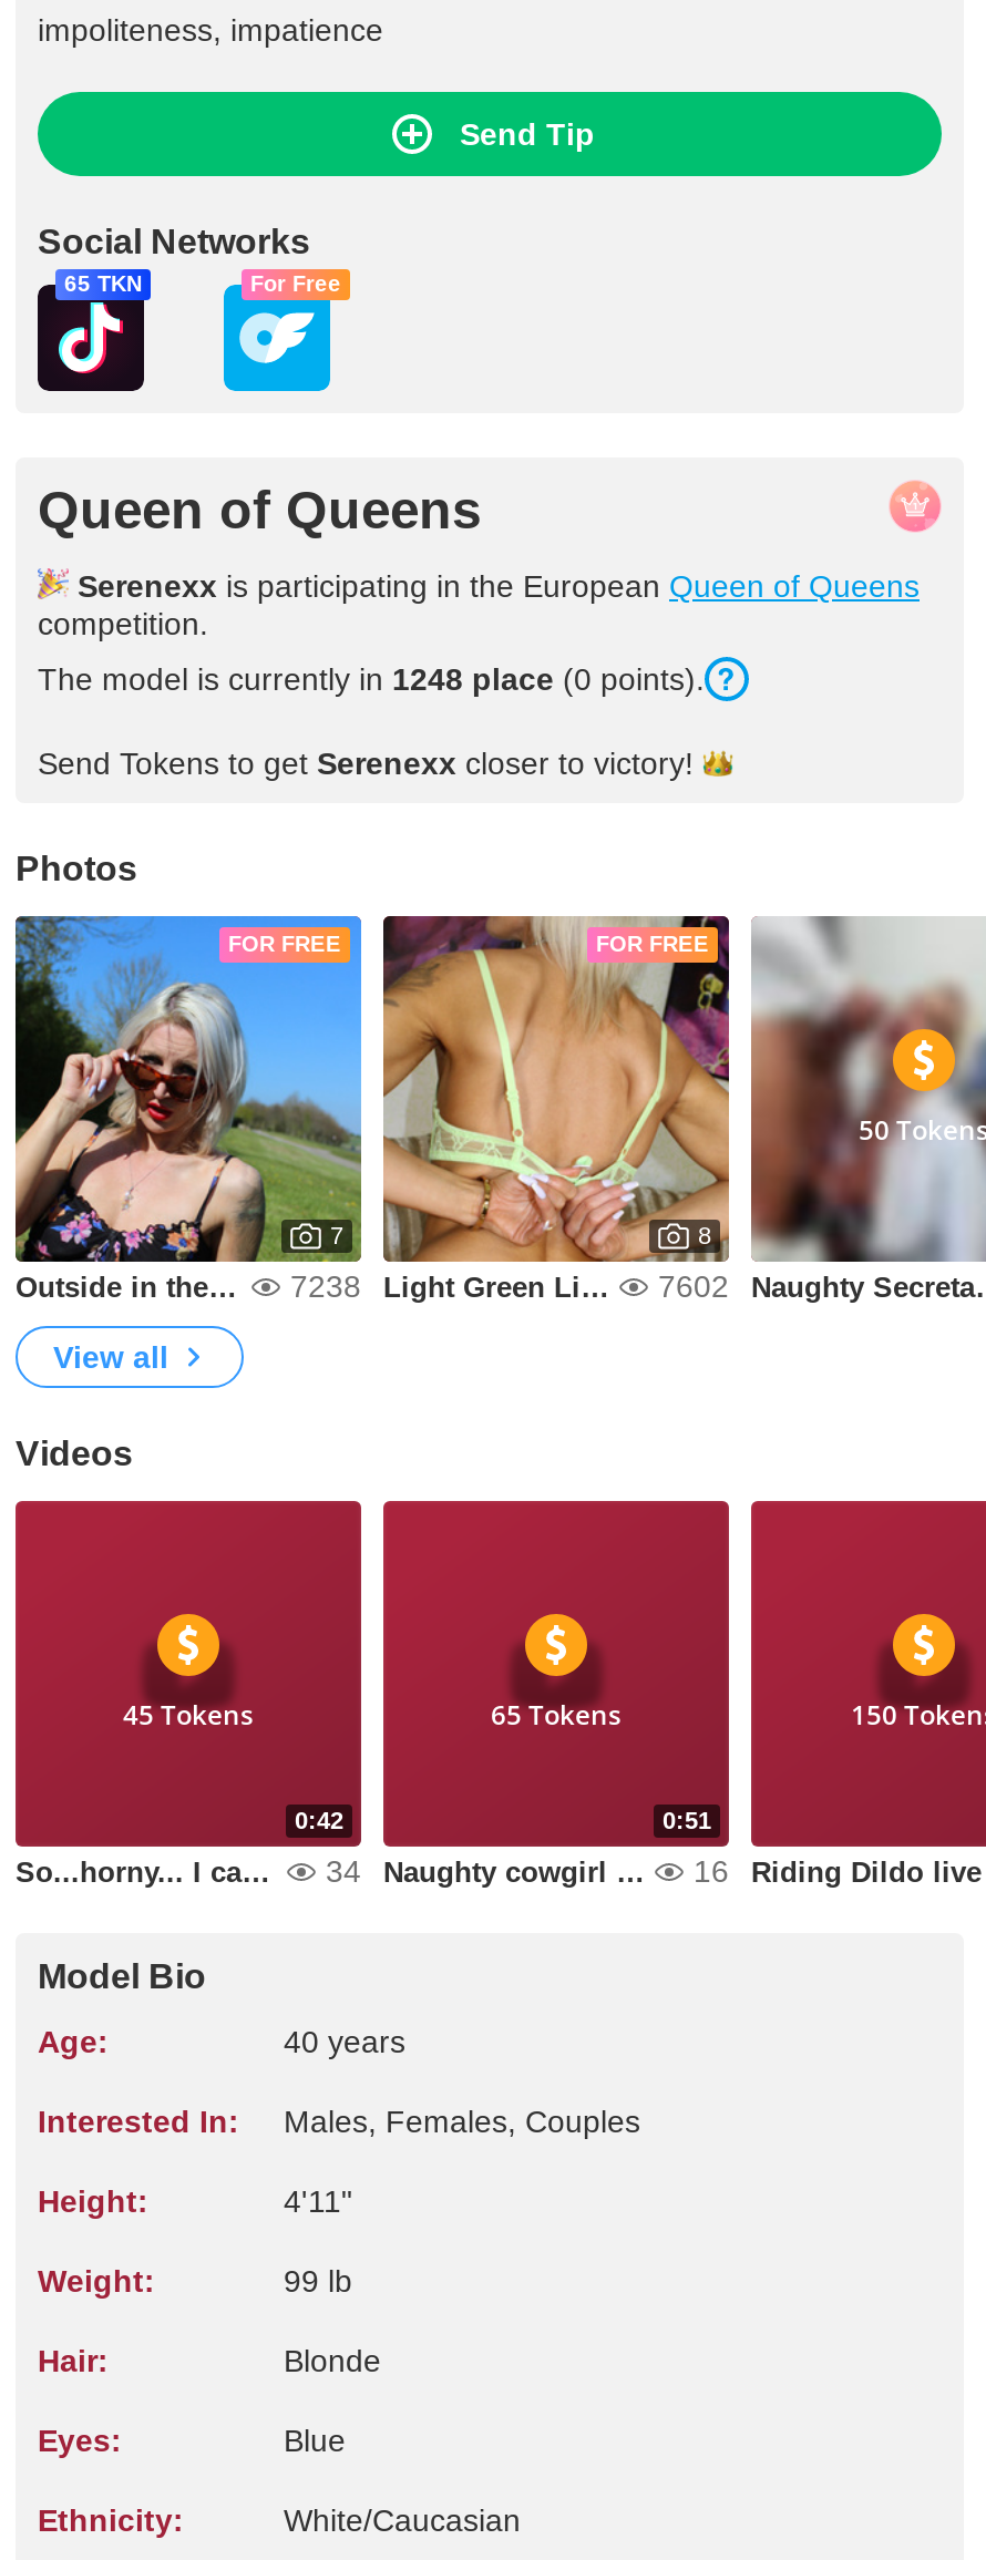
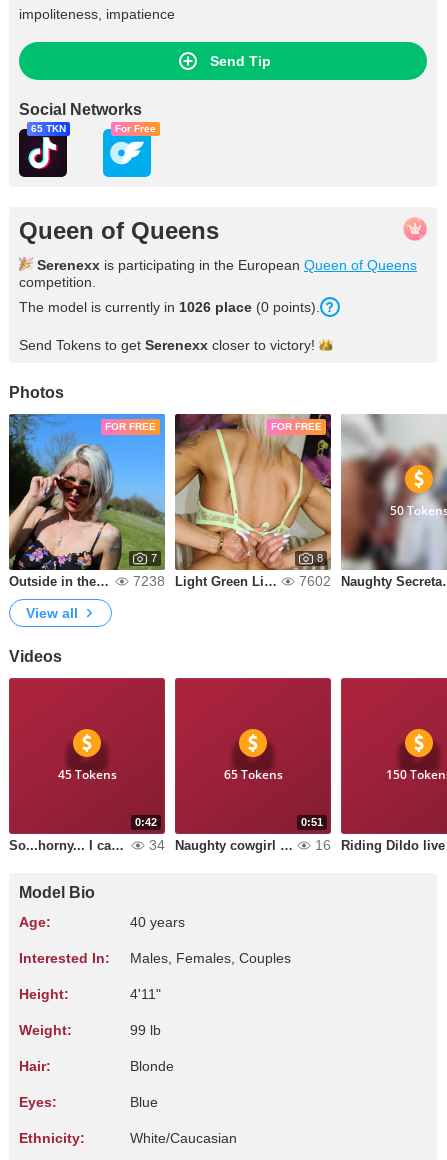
[38,661,705,697] The model is currently in 1248 place (0 points). -> [19,299,320,315] The model is currently in 1026 place (0 points).

